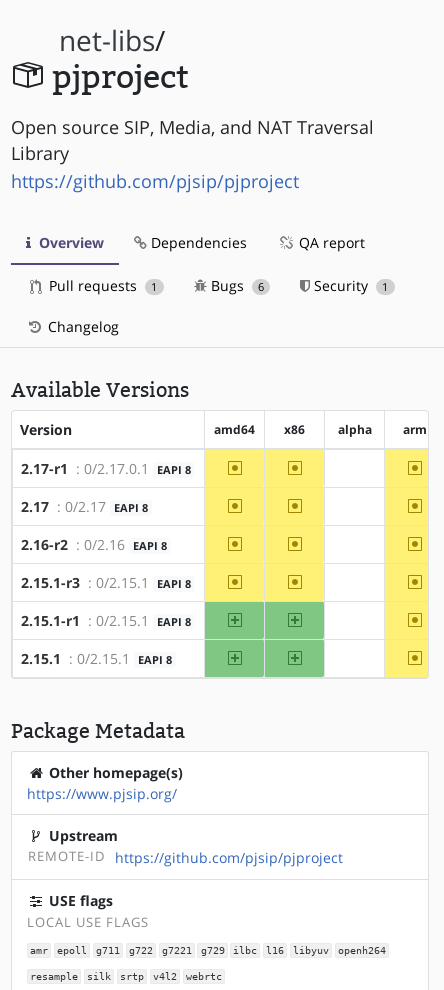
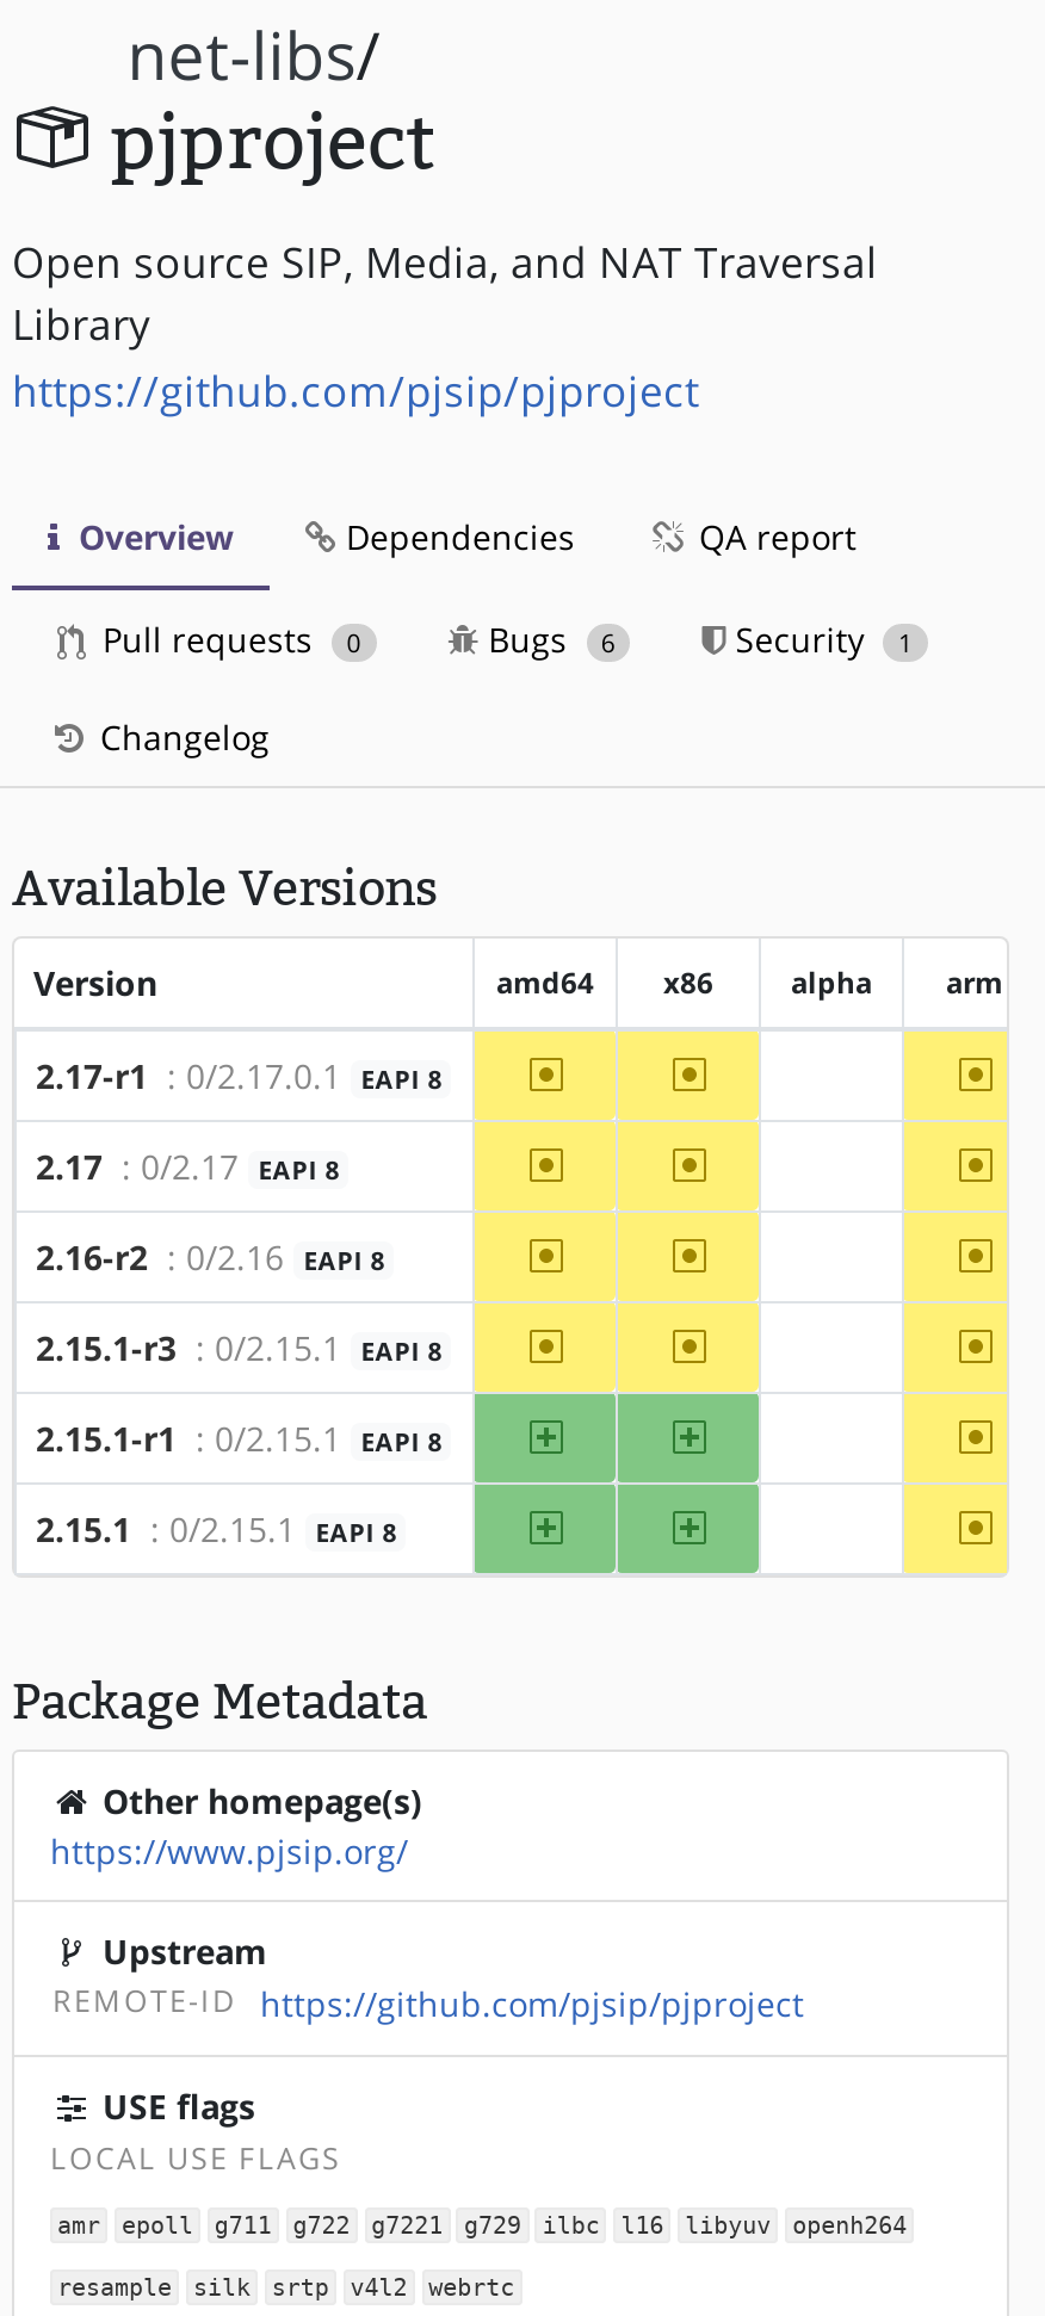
[45,276,157,295] Pull requests 1 -> [93,616,361,662] Pull requests 0

